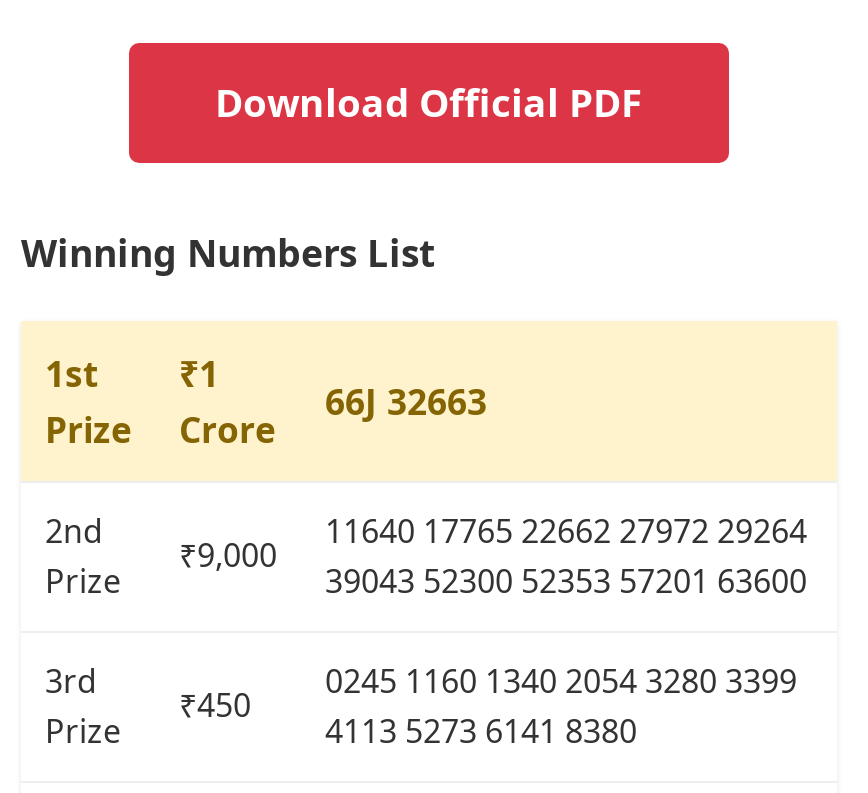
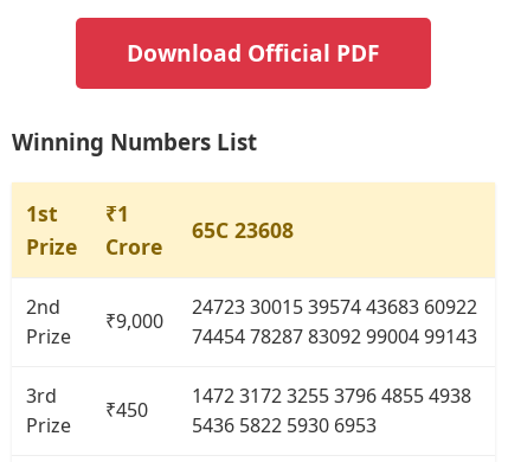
[325,376,487,424] 66J 32663 -> [192,215,294,244] 65C 23608
[325,508,807,552] 11640 17765 22662 27972 29264 -> [192,293,477,319] 24723 30015 39574 43683 60922
[325,558,807,602] 39043 52300 52353 57201 63600 -> [192,323,477,349] 74454 78287 83092 99004 99143
[325,658,797,702] 0245 1160 1340 2054 3280 3399 -> [192,382,471,408] 1472 3172 3255 3796 4855 4938
[325,708,637,752] 4113 5273 6141 8380 -> [192,412,377,438] 5436 5822 5930 6953

